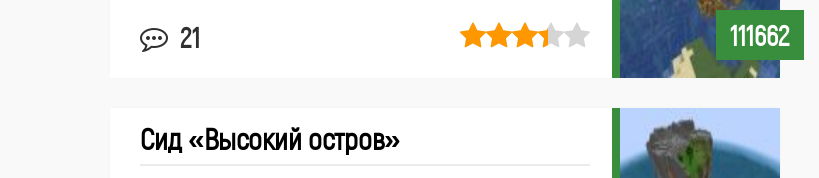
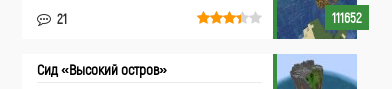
[730,18,790,52] 111662 -> [332,9,362,26] 111652

